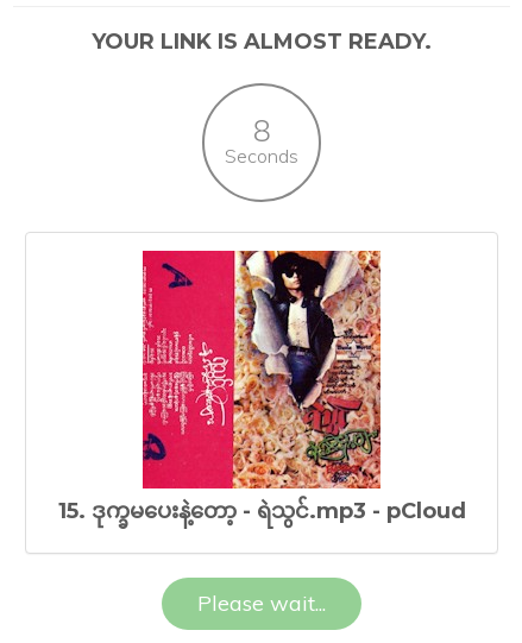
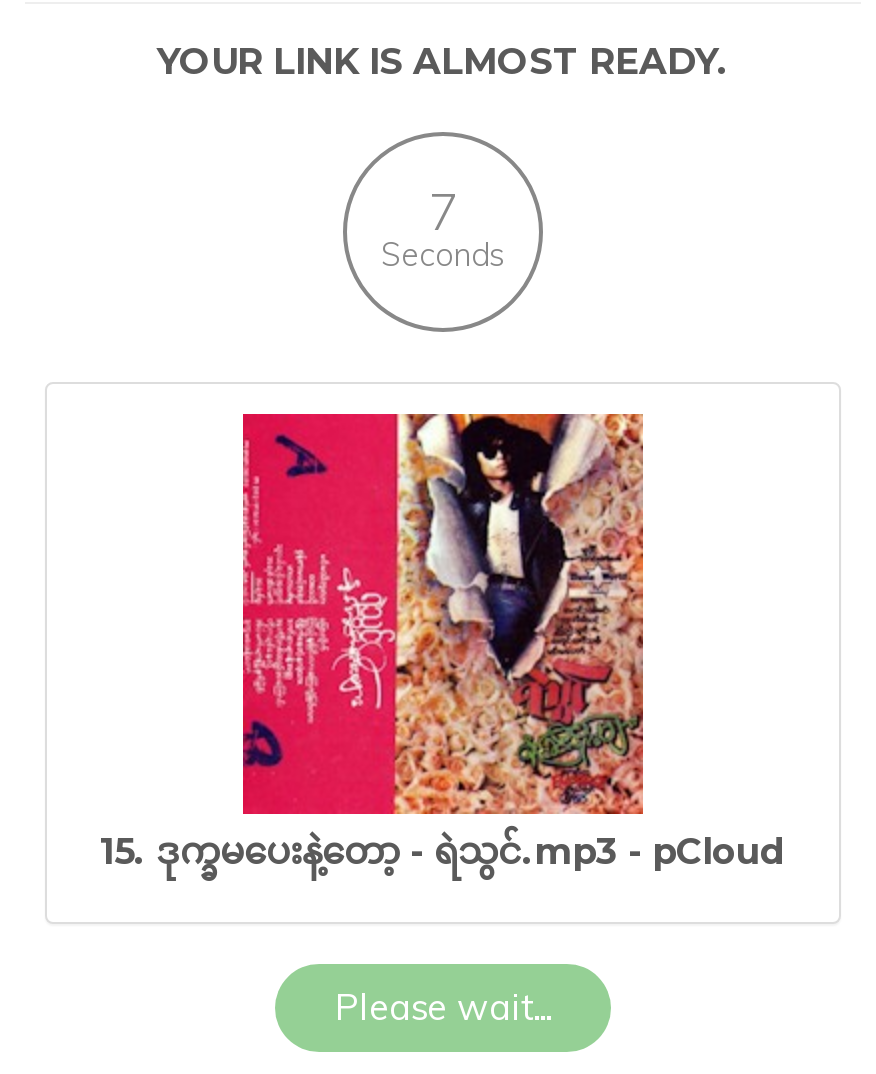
[253,111,271,148] 8 -> [428,180,458,242] 7

